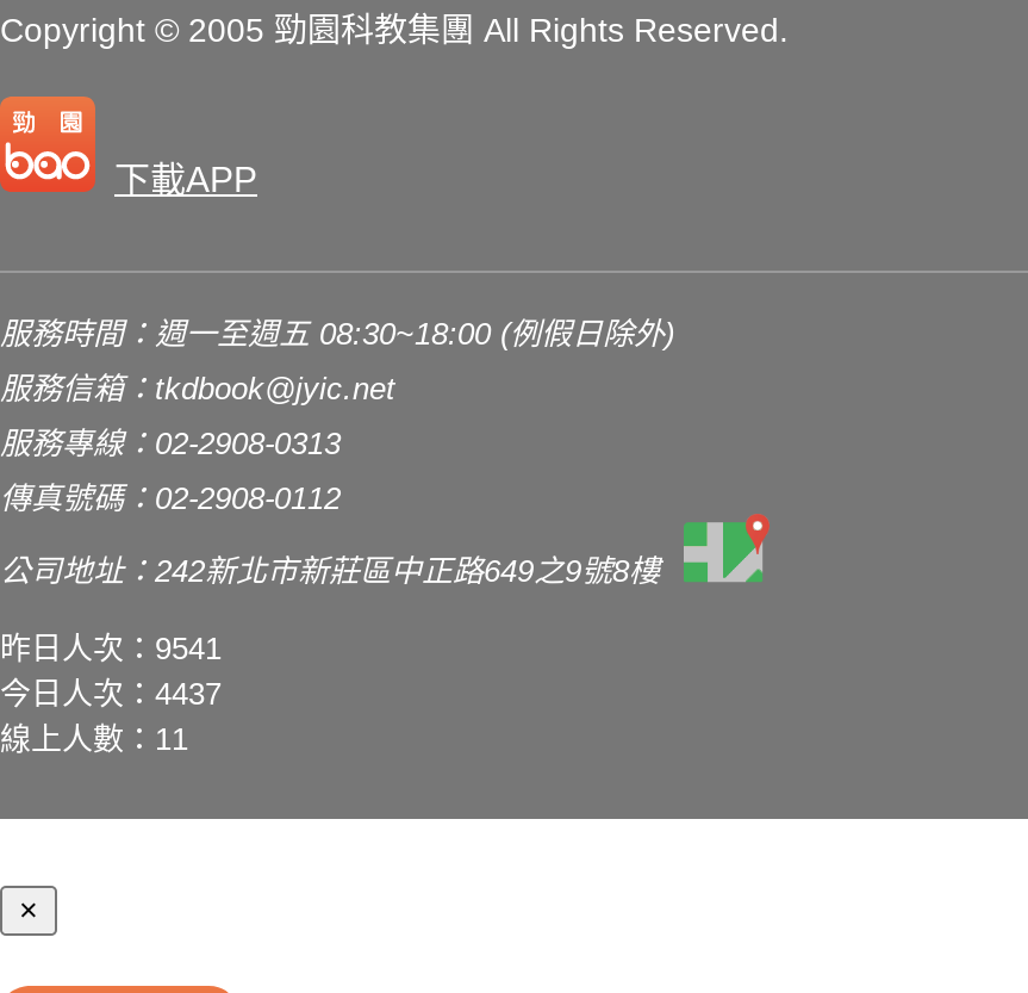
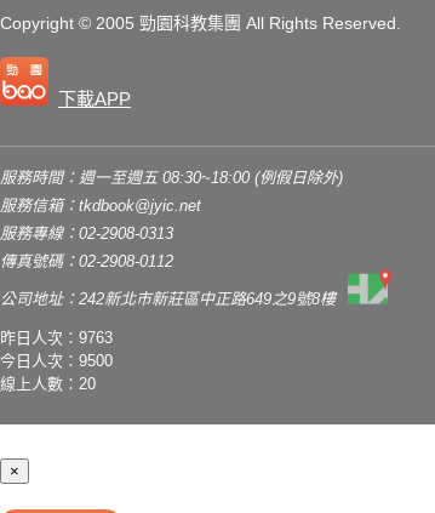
[0,630,222,666] 昨日人次：9541 -> [0,328,113,346] 昨日人次：9763
[0,675,222,711] 今日人次：4437 -> [0,351,113,370] 今日人次：9500
[0,720,188,756] 線上人數：11 -> [0,374,96,393] 線上人數：20

